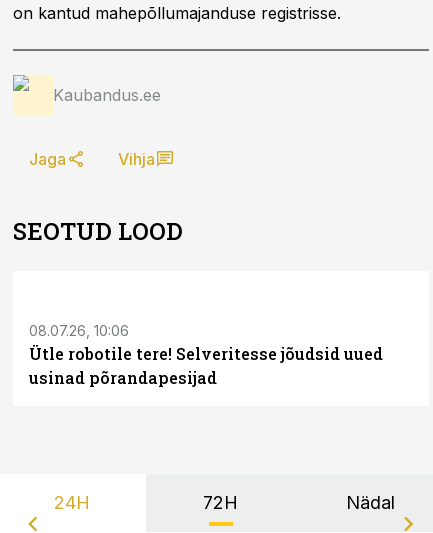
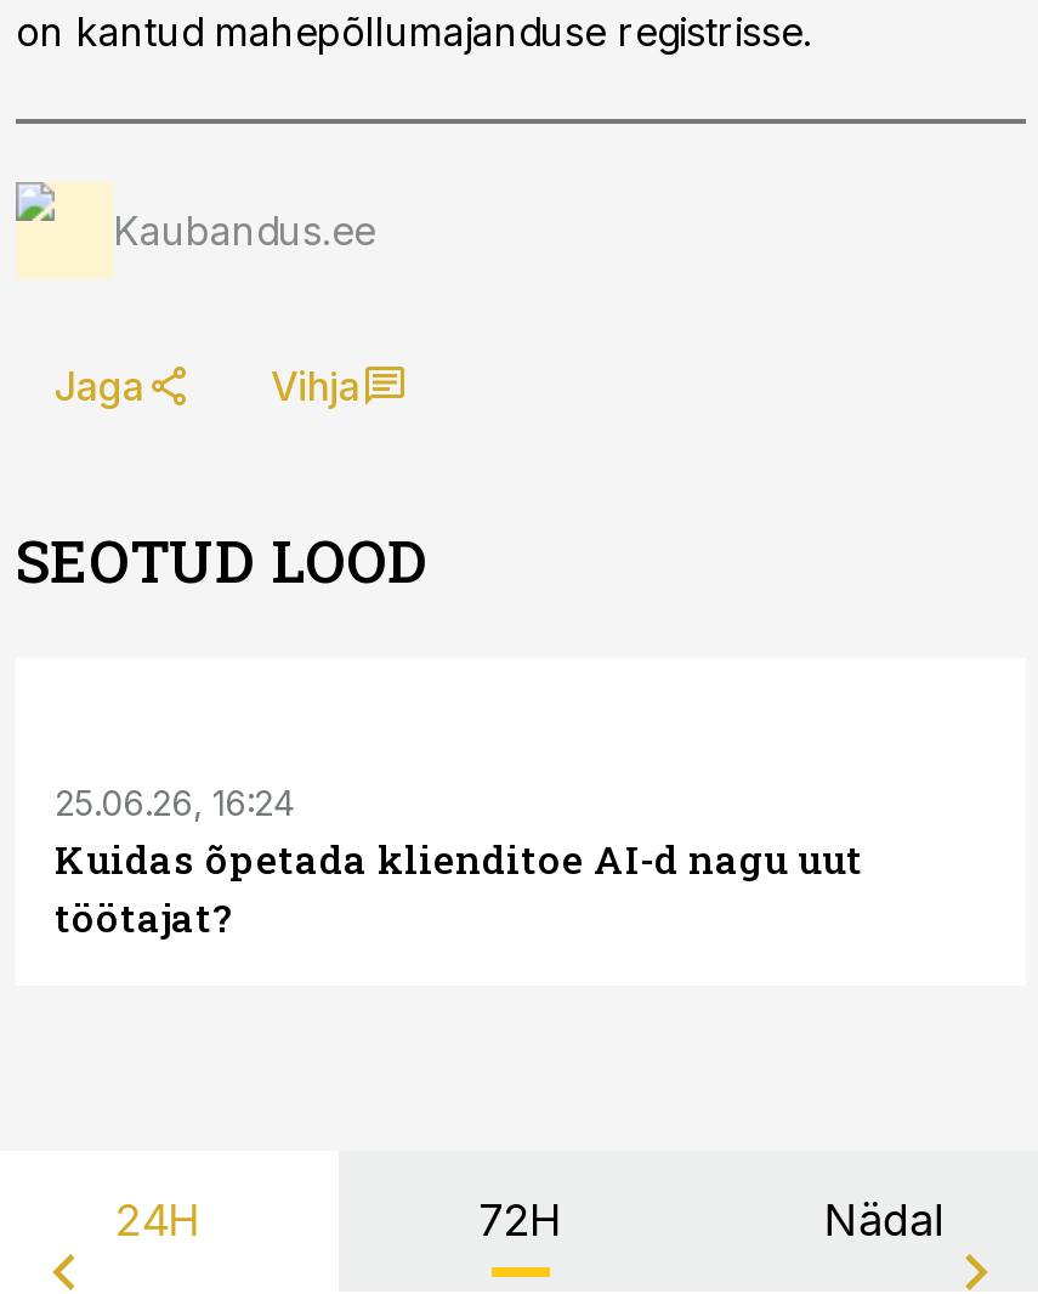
[29,322,383,388] 08.07.26, 10:06 | Ütle robotile tere! Selveritesse jõudsid uued | usinad põrandapesijad -> [55,782,863,942] 25.06.26, 16:24 | Kuidas õpetada klienditoe AI-d nagu uut | töötajat?

